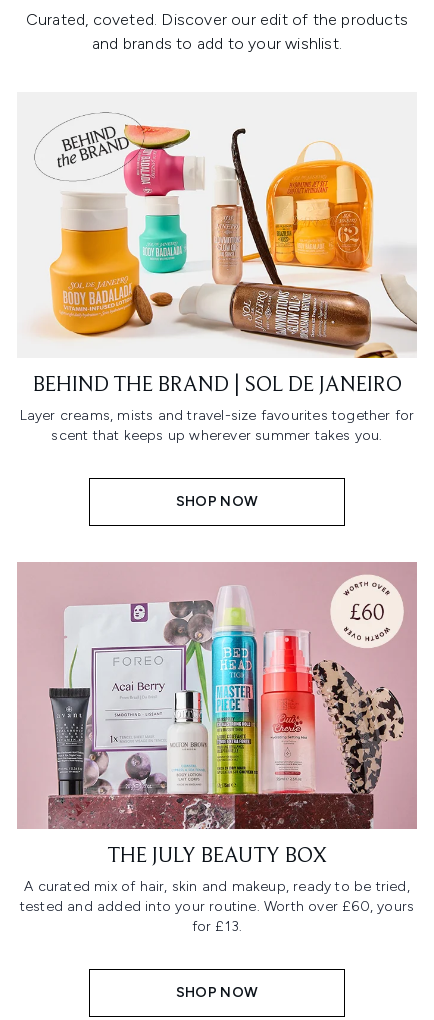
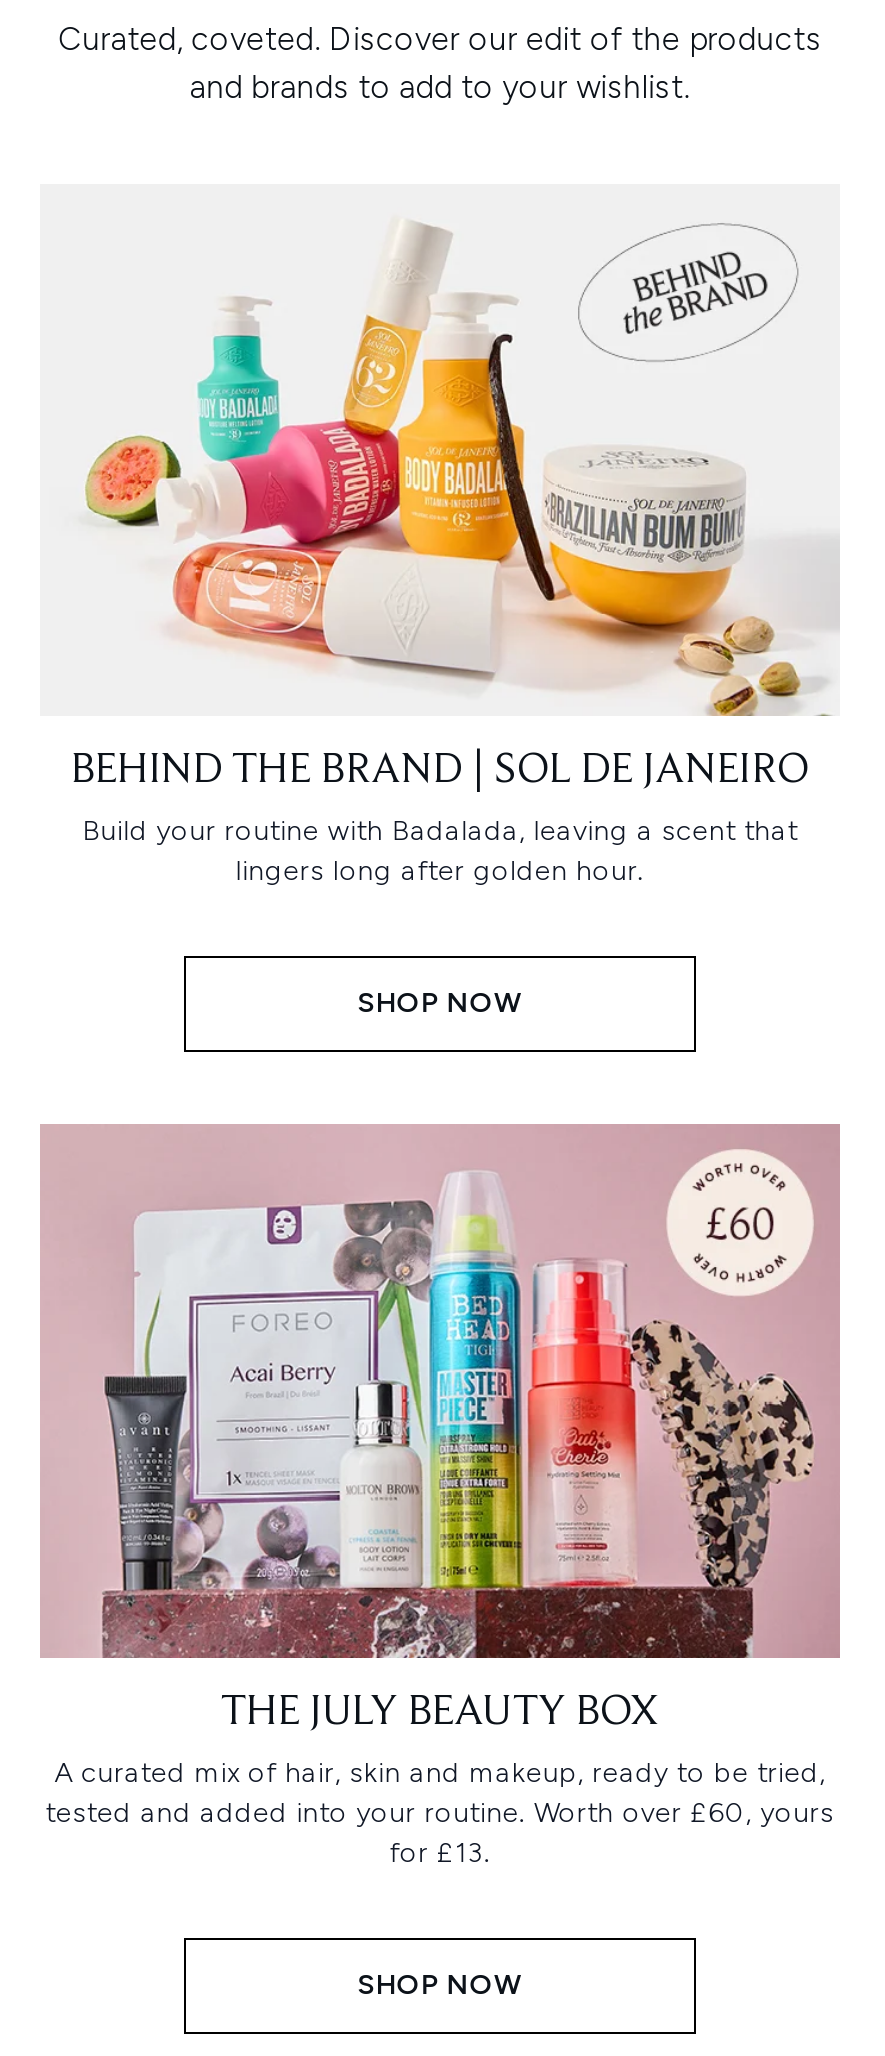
[34,112,418,359] [image] -> [84,222,840,718] [image]
[20,407,414,444] Layer creams, mists and travel-size favourites together for | scent that keeps up wherever summer takes you. -> [82,814,798,888] Build your routine with Badalada, leaving a scent that | lingers long after golden hour.

